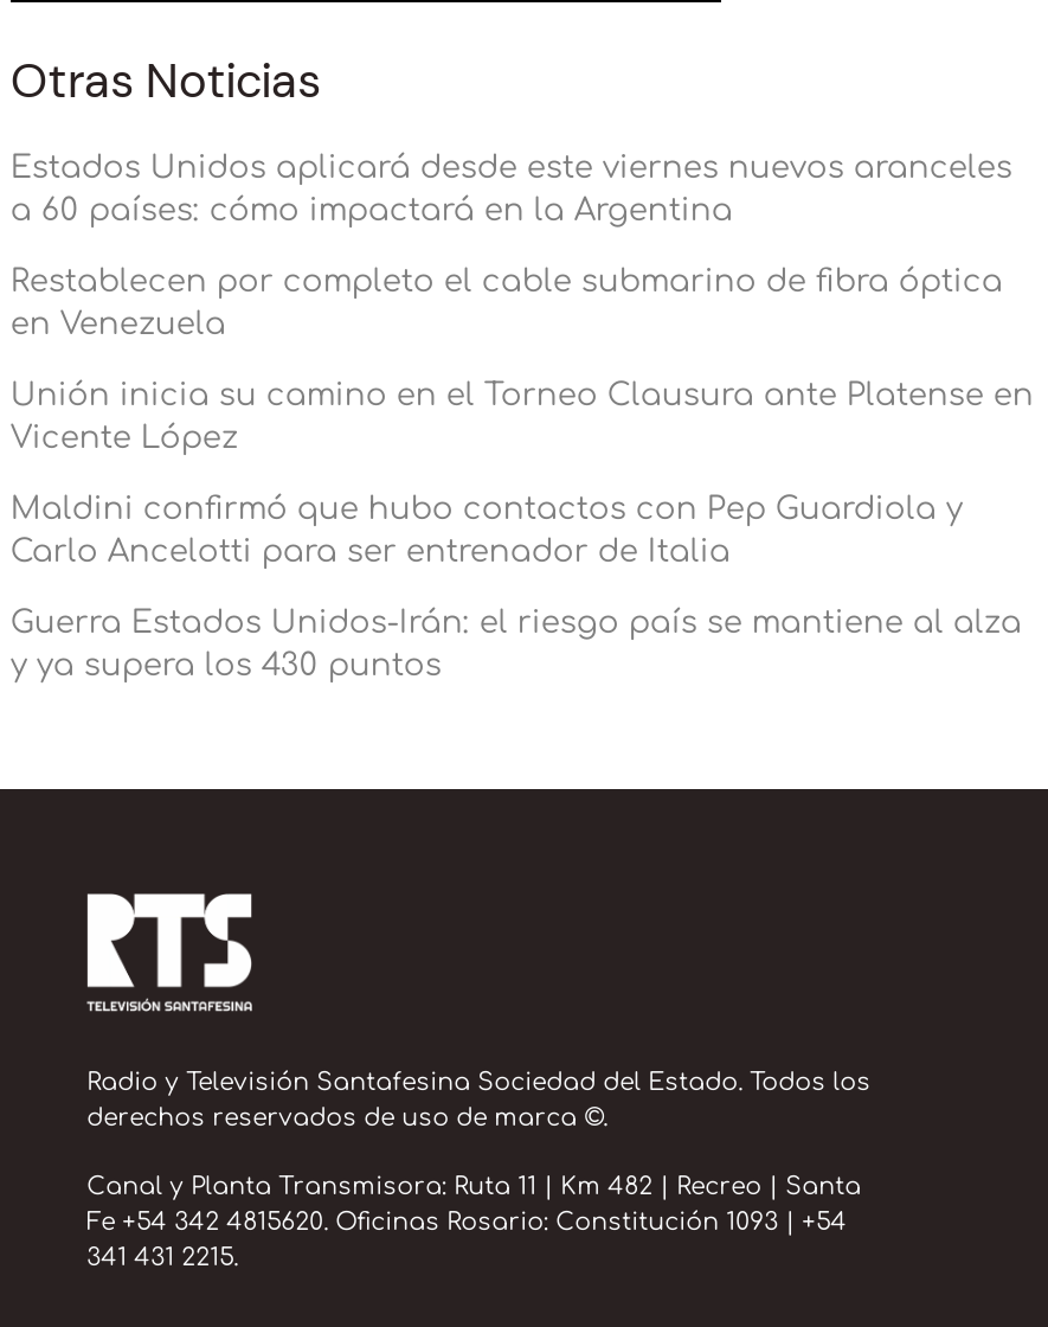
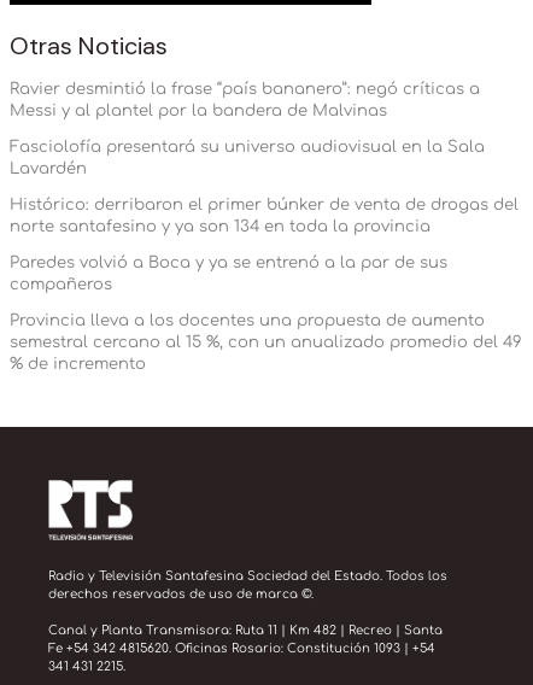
[10,149,1012,227] Estados Unidos aplicará desde este viernes nuevos aranceles | a 60 países: cómo impactará en la Argentina -> [10,80,480,120] Ravier desmintió la frase “país bananero”: negó críticas a | Messi y al plantel por la bandera de Malvinas
[10,263,1003,341] Restablecen por completo el cable submarino de fibra óptica | en Venezuela -> [10,138,485,178] Fasciolofía presentará su universo audiovisual en la Sala | Lavardén
[10,376,1034,454] Unión inicia su camino en el Torneo Clausura ante Platense en | Vicente López -> [10,196,518,236] Histórico: derribaron el primer búnker de venta de drogas del | norte santafesino y ya son 134 en toda la provincia
[10,490,963,568] Maldini confirmó que hubo contactos con Pep Guardiola y | Carlo Ancelotti para ser entrenador de Italia -> [10,254,447,293] Paredes volvió a Boca y ya se entrenó a la par de sus | compañeros
[10,604,1022,682] Guerra Estados Unidos-Irán: el riesgo país se mantiene al alza | y ya supera los 430 puntos -> [10,312,522,373] Provincia lleva a los docentes una propuesta de aumento | semestral cercano al 15 %, con un anualizado promedio del 49 | % de incremento

